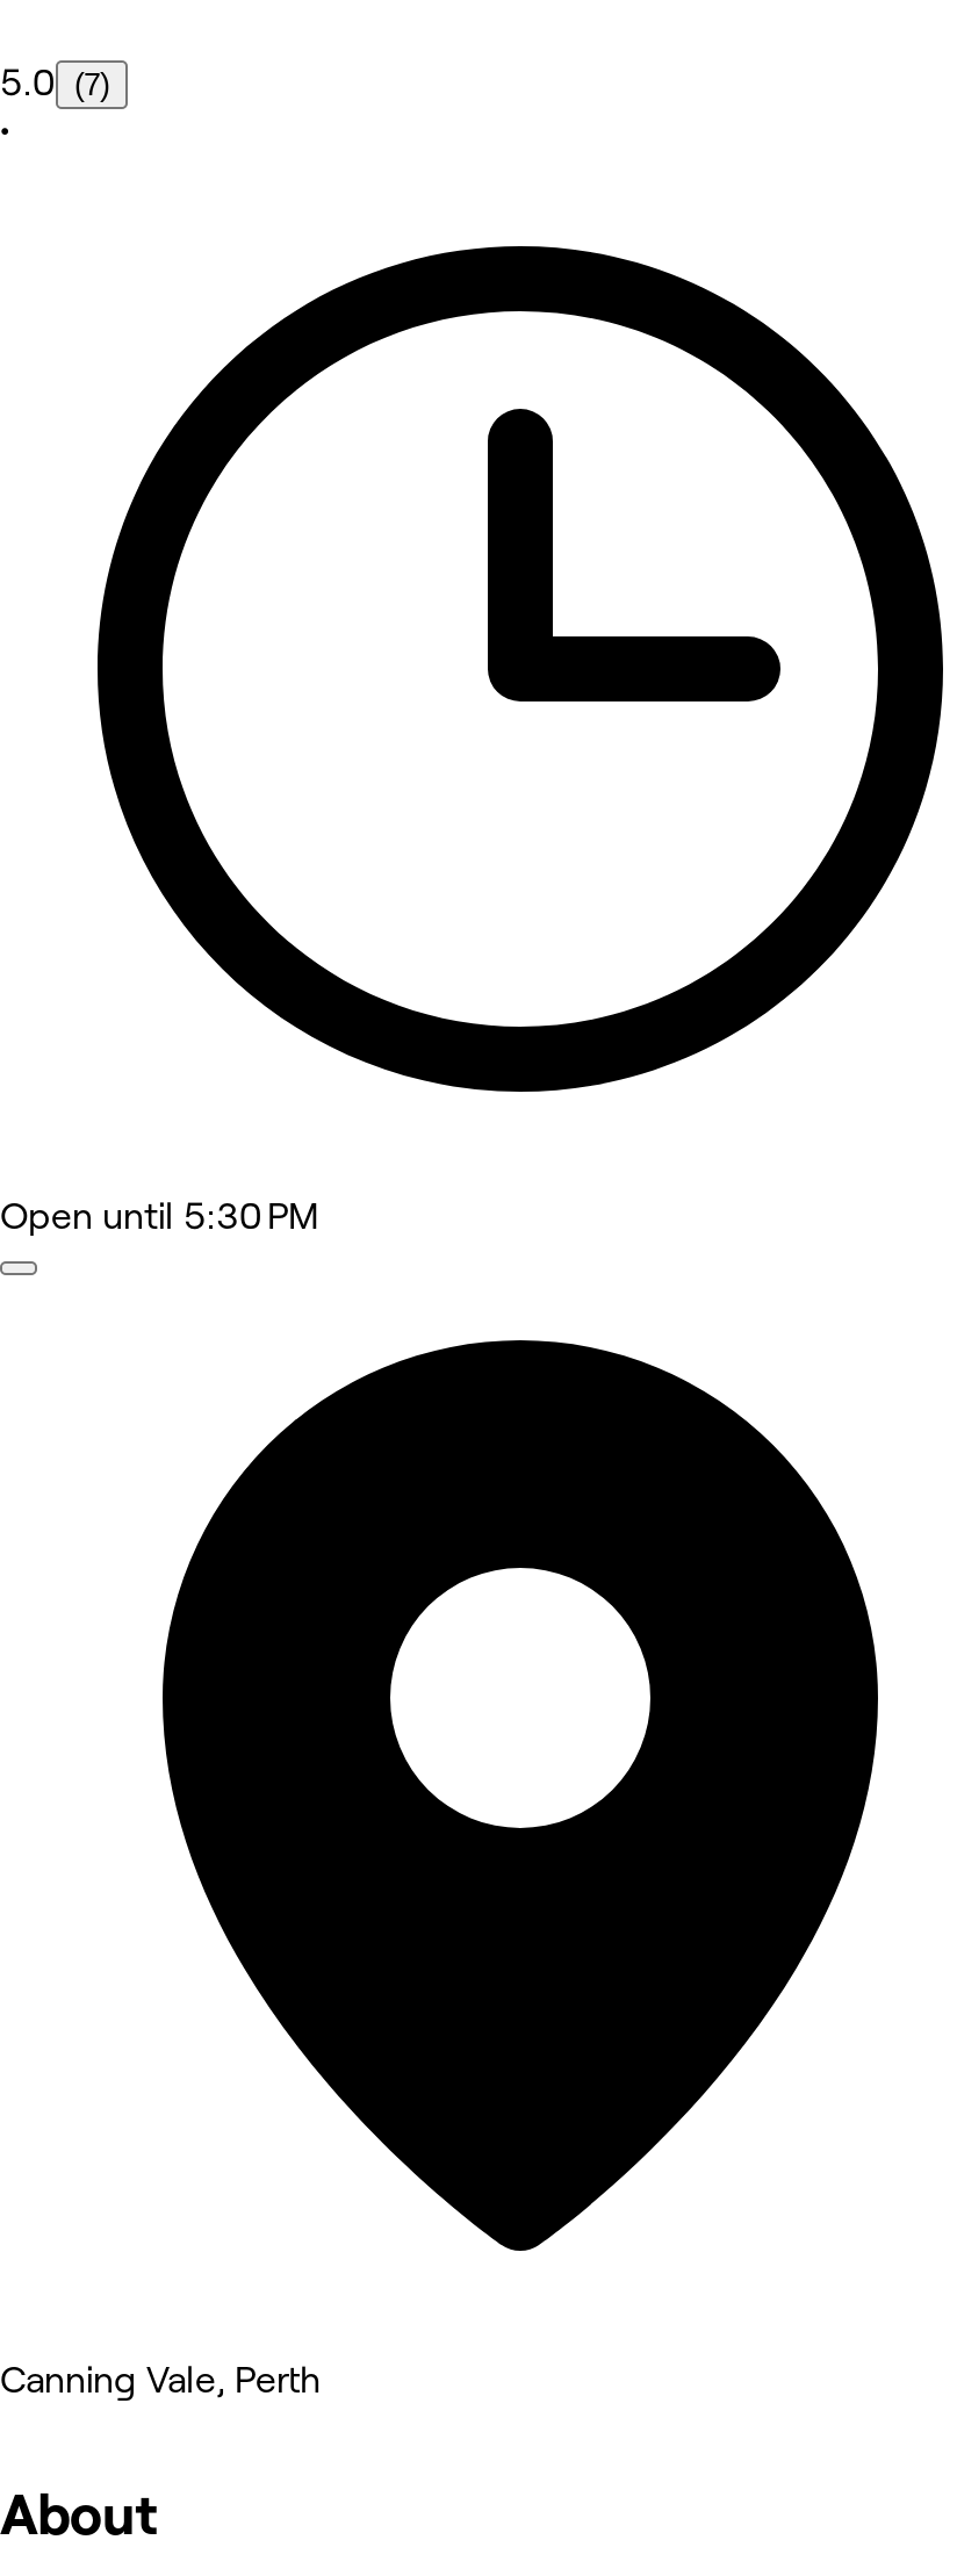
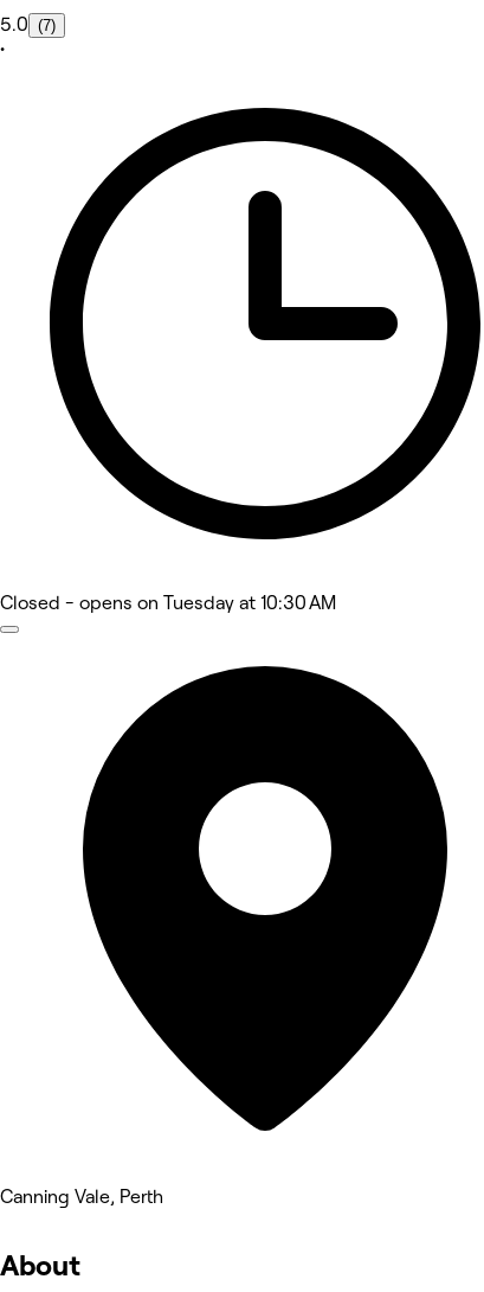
[0,1197,318,1237] Open until 5:30 PM -> [0,593,336,613] Closed - opens on Tuesday at 10:30 AM

